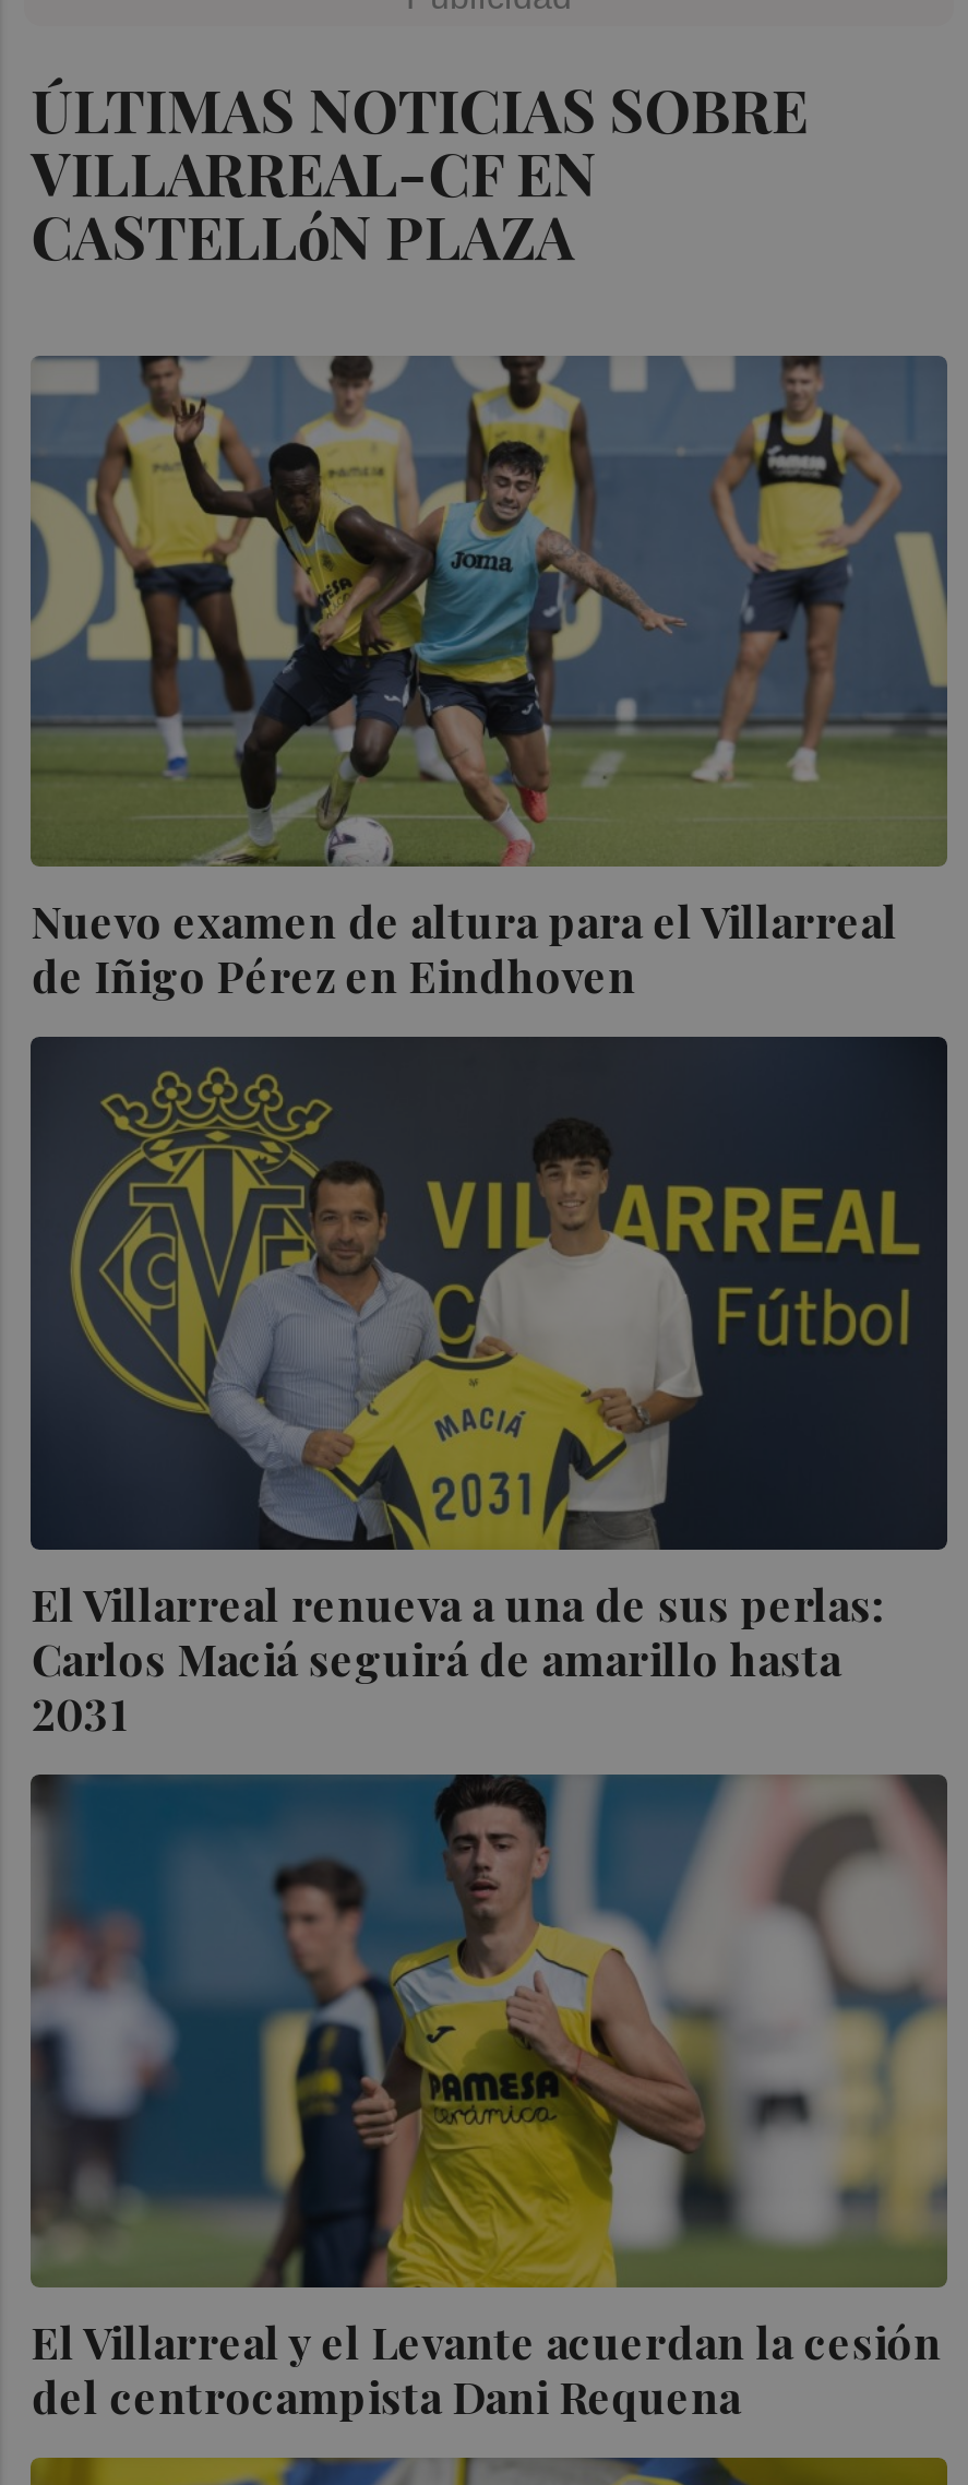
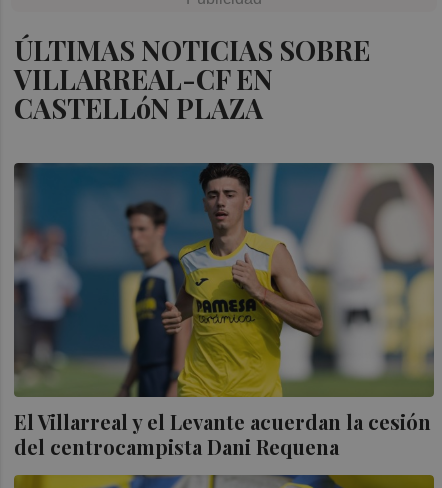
[31,354,949,1005] [image] | Nuevo examen de altura para el Villarreal | de Iñigo Pérez en Eindhoven -> none
[28,1035,949,1742] [image] | El Villarreal renueva a una de sus perlas: | Carlos Maciá seguirá de amarillo hasta | 2031 -> none

